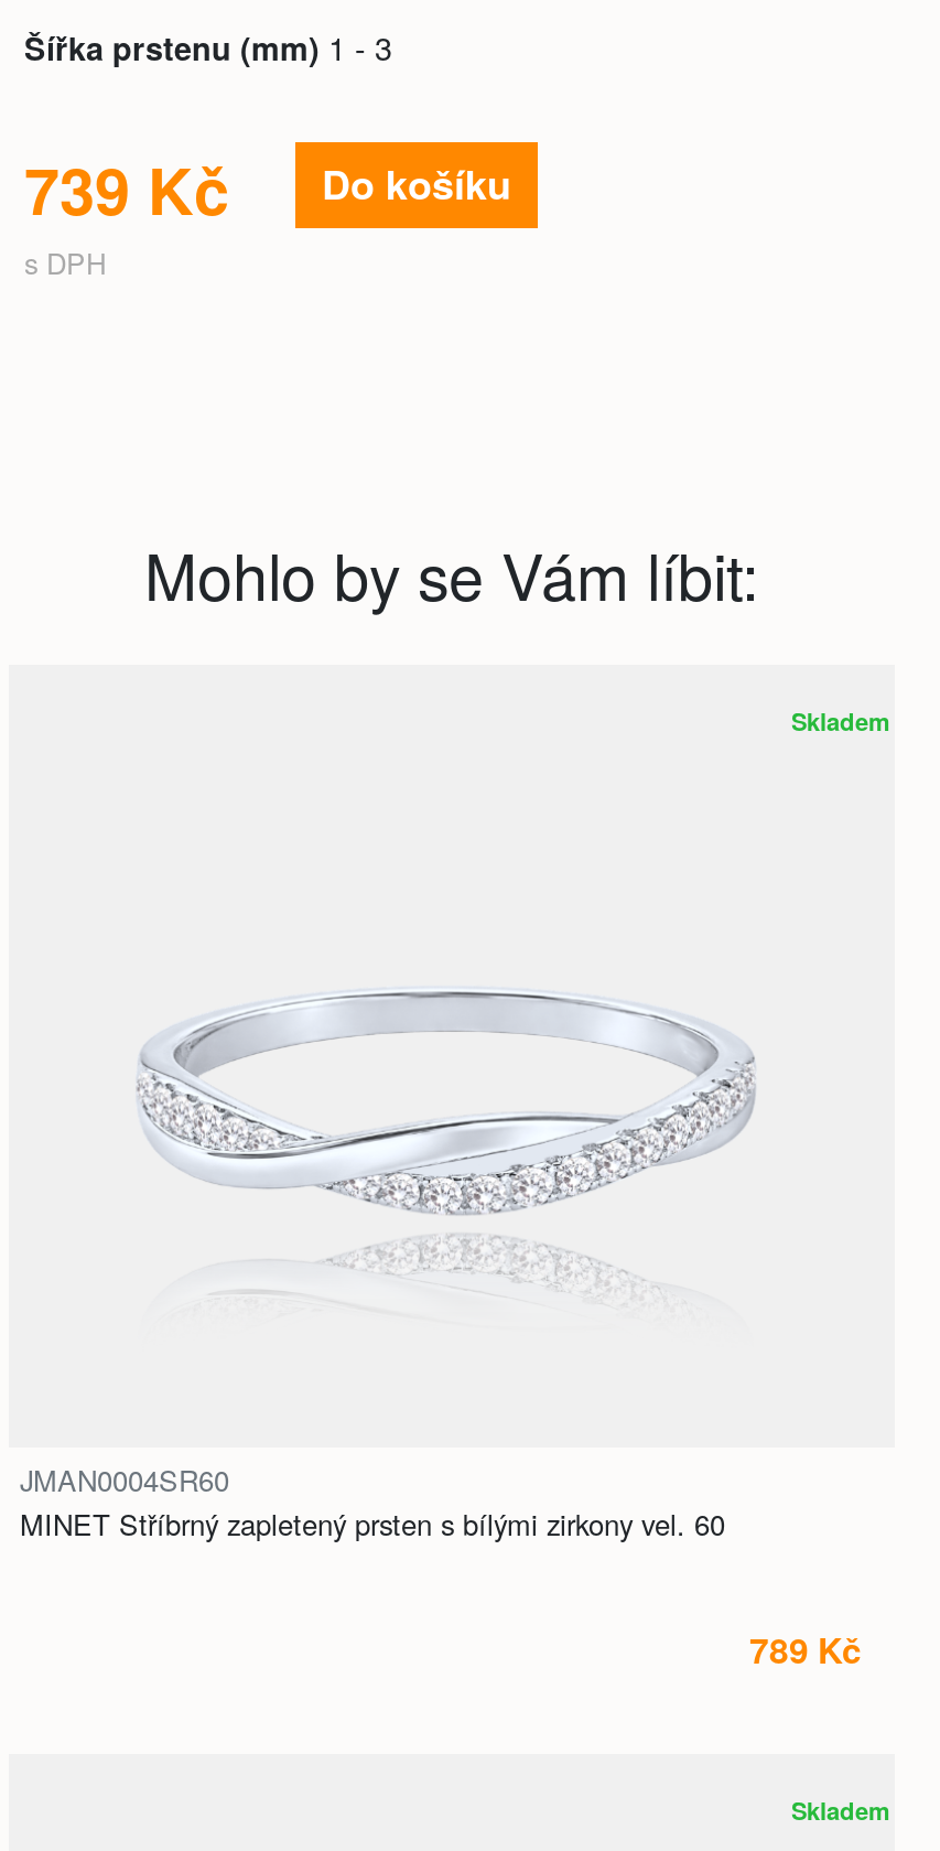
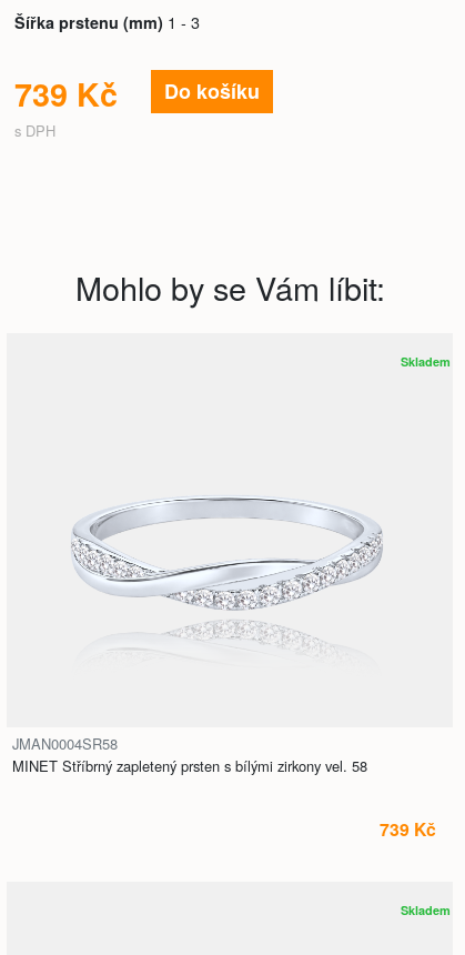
[20,1459,725,1545] JMAN0004SR60 | MINET Stříbrný zapletený prsten s bílými zirkony vel. 60 -> [12,733,367,776] JMAN0004SR58 | MINET Stříbrný zapletený prsten s bílými zirkony vel. 58
[749,1624,862,1675] 789 Kč -> [380,816,436,842] 739 Kč

